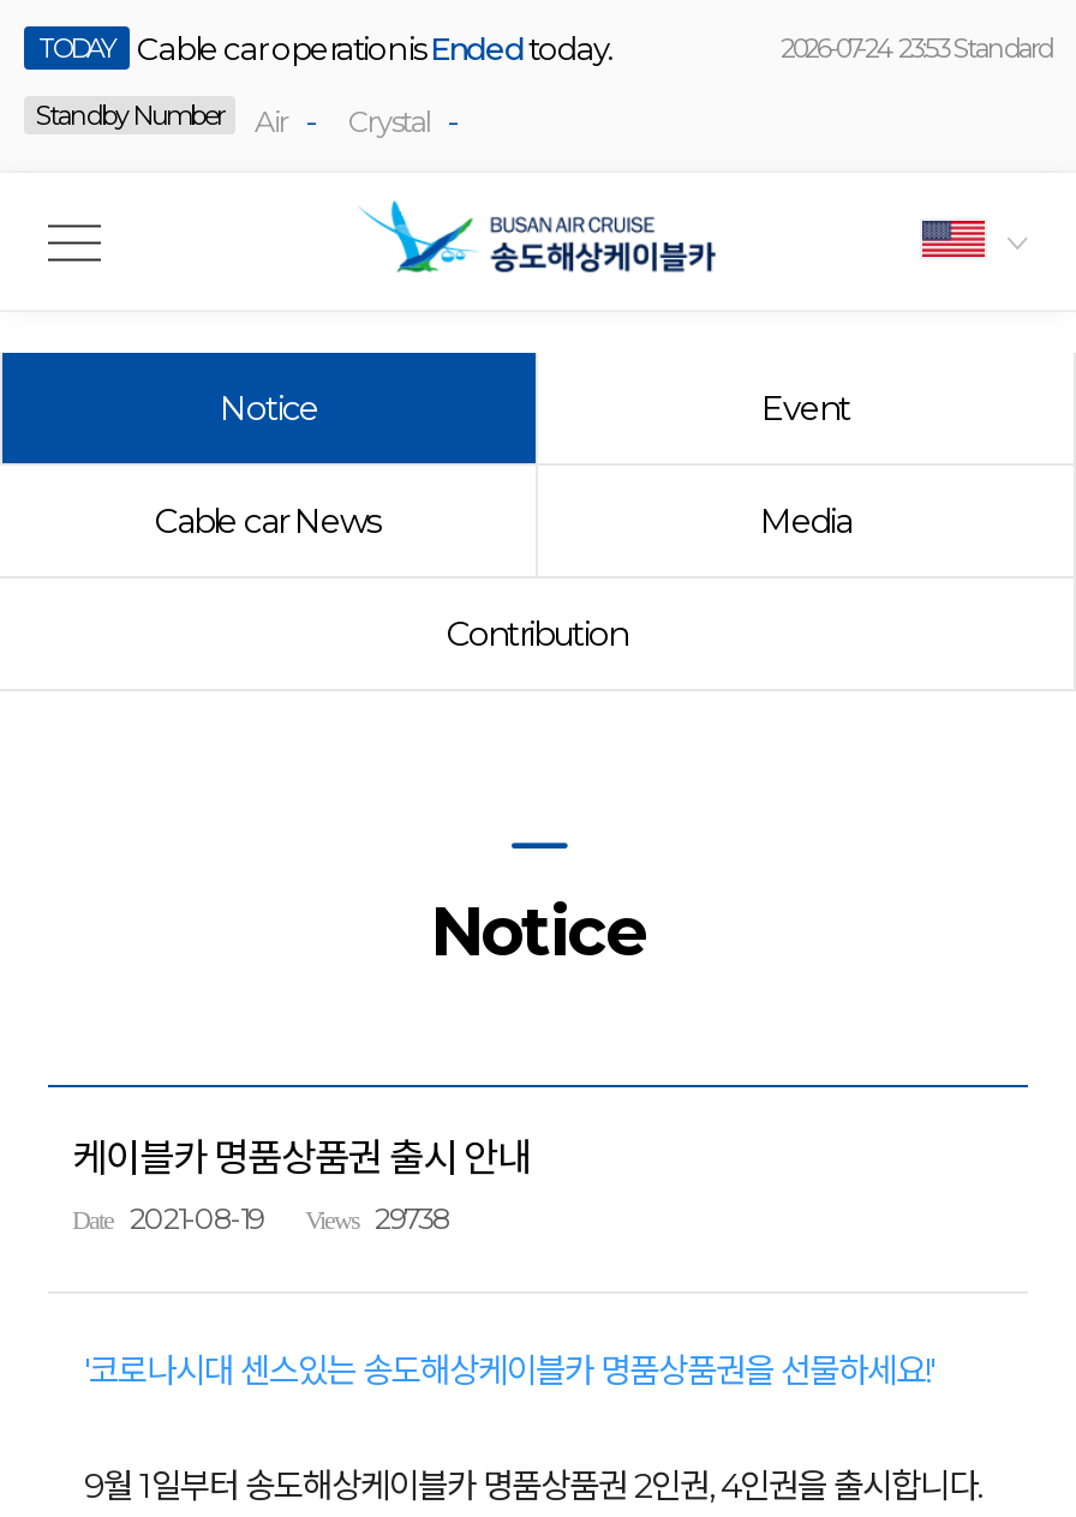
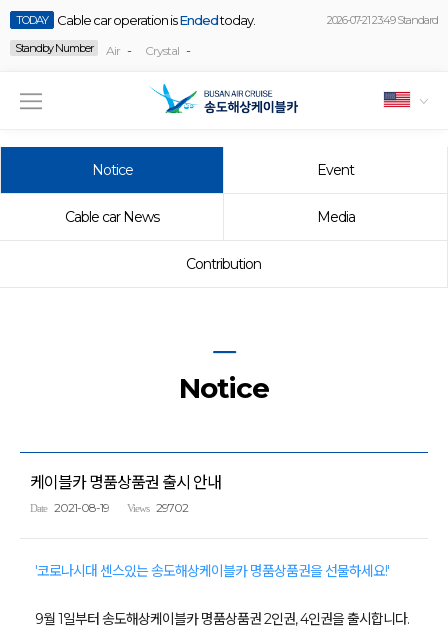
[781,31,1052,65] 2026-07-24 23:53 Standard -> [327,13,438,27] 2026-07-21 23:49 Standard
[72,1200,449,1236] Date 2021-08-19 Views 29738 -> [30,500,188,515] Date 2021-08-19 Views 29702

